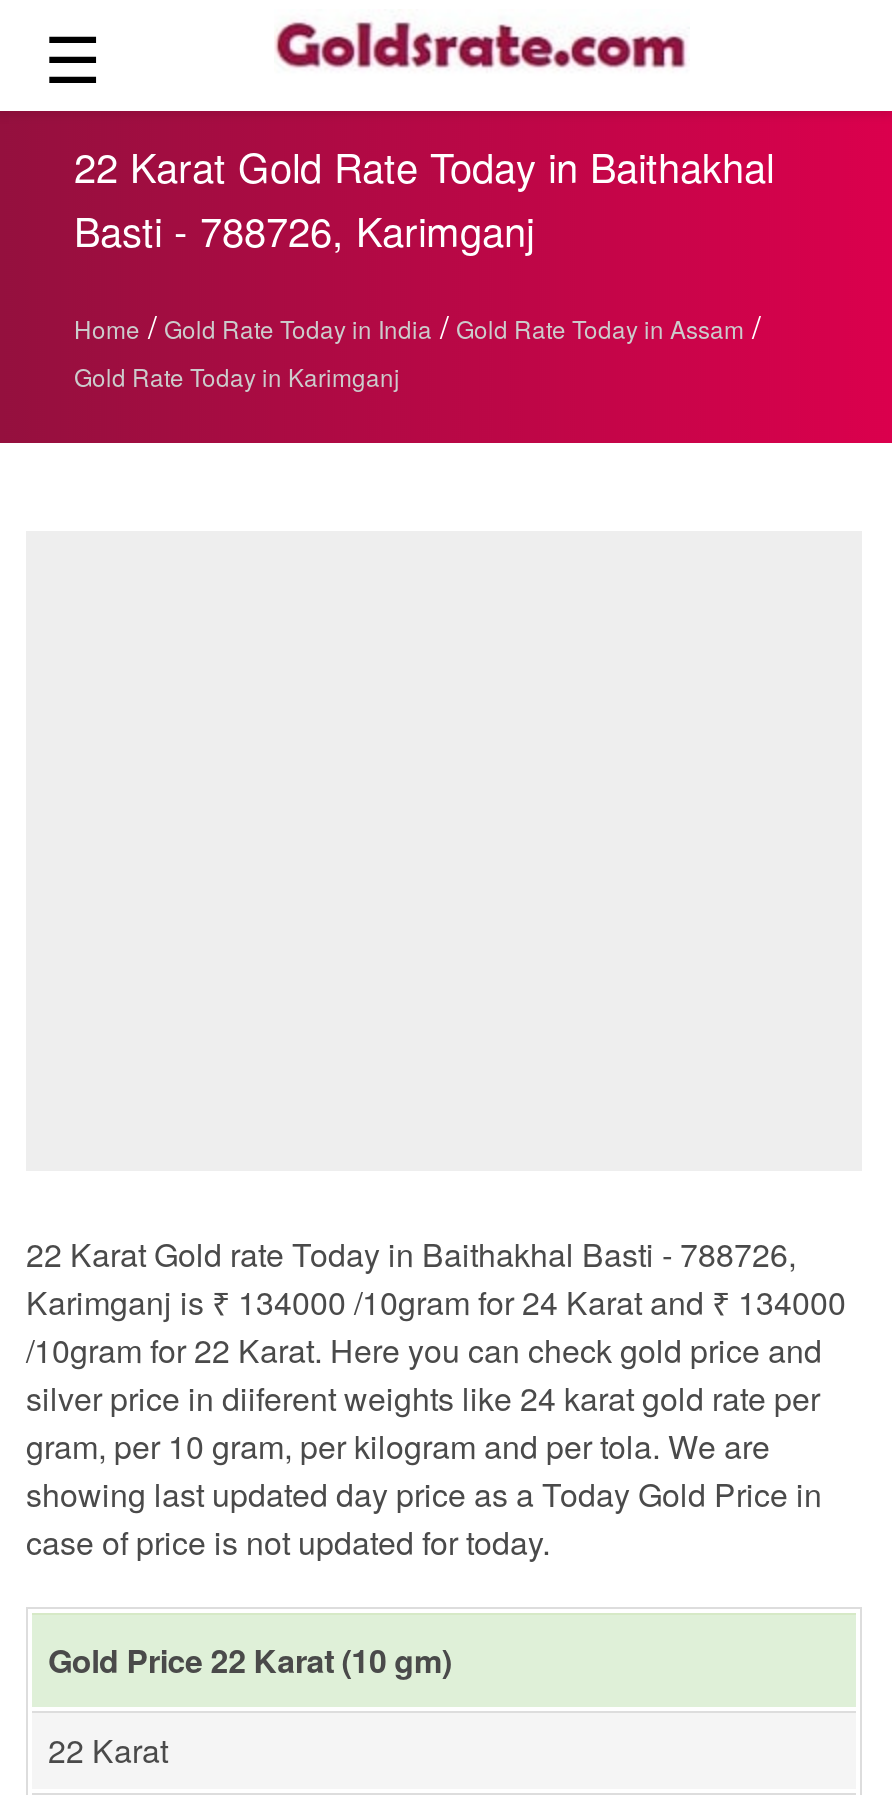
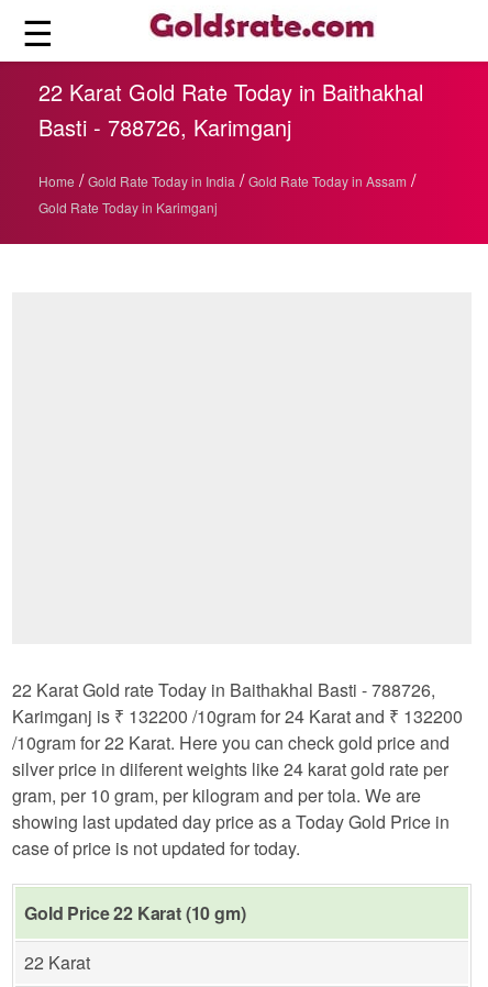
[26,1279,846,1325] Karimganj is ₹ 134000 /10gram for 24 Karat and ₹ 134000 -> [12,704,463,729] Karimganj is ₹ 132200 /10gram for 24 Karat and ₹ 132200

